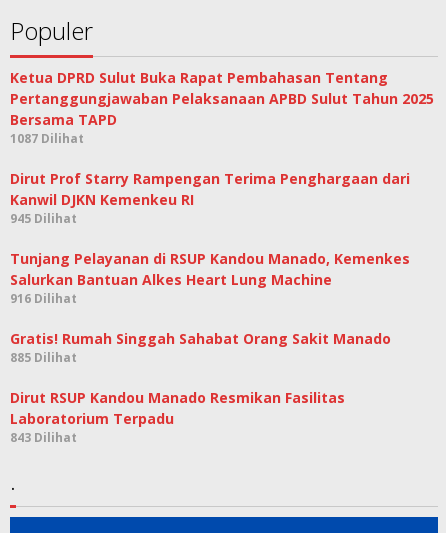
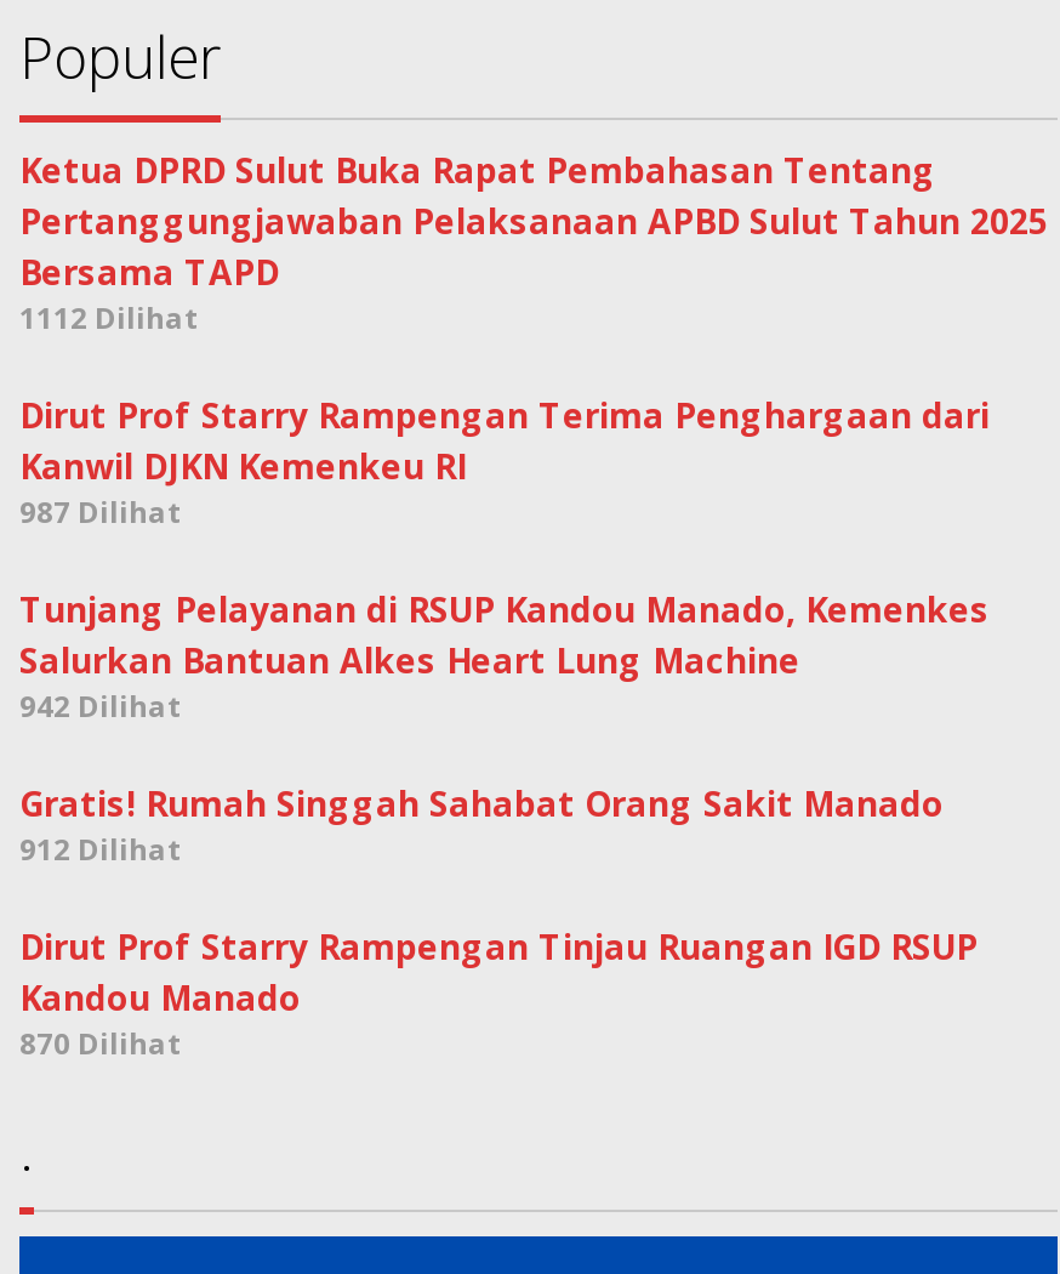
[10,130,84,147] 1087 Dilihat -> [19,297,199,338] 1112 Dilihat
[10,210,77,227] 945 Dilihat -> [19,491,182,532] 987 Dilihat
[10,290,77,307] 916 Dilihat -> [19,685,182,726] 942 Dilihat
[10,349,77,366] 885 Dilihat -> [19,828,182,869] 912 Dilihat
[10,388,345,446] Dirut RSUP Kandou Manado Resmikan Fasilitas | Laboratorium Terpadu | 843 Dilihat -> [19,923,978,1064] Dirut Prof Starry Rampengan Tinjau Ruangan IGD RSUP | Kandou Manado | 870 Dilihat

